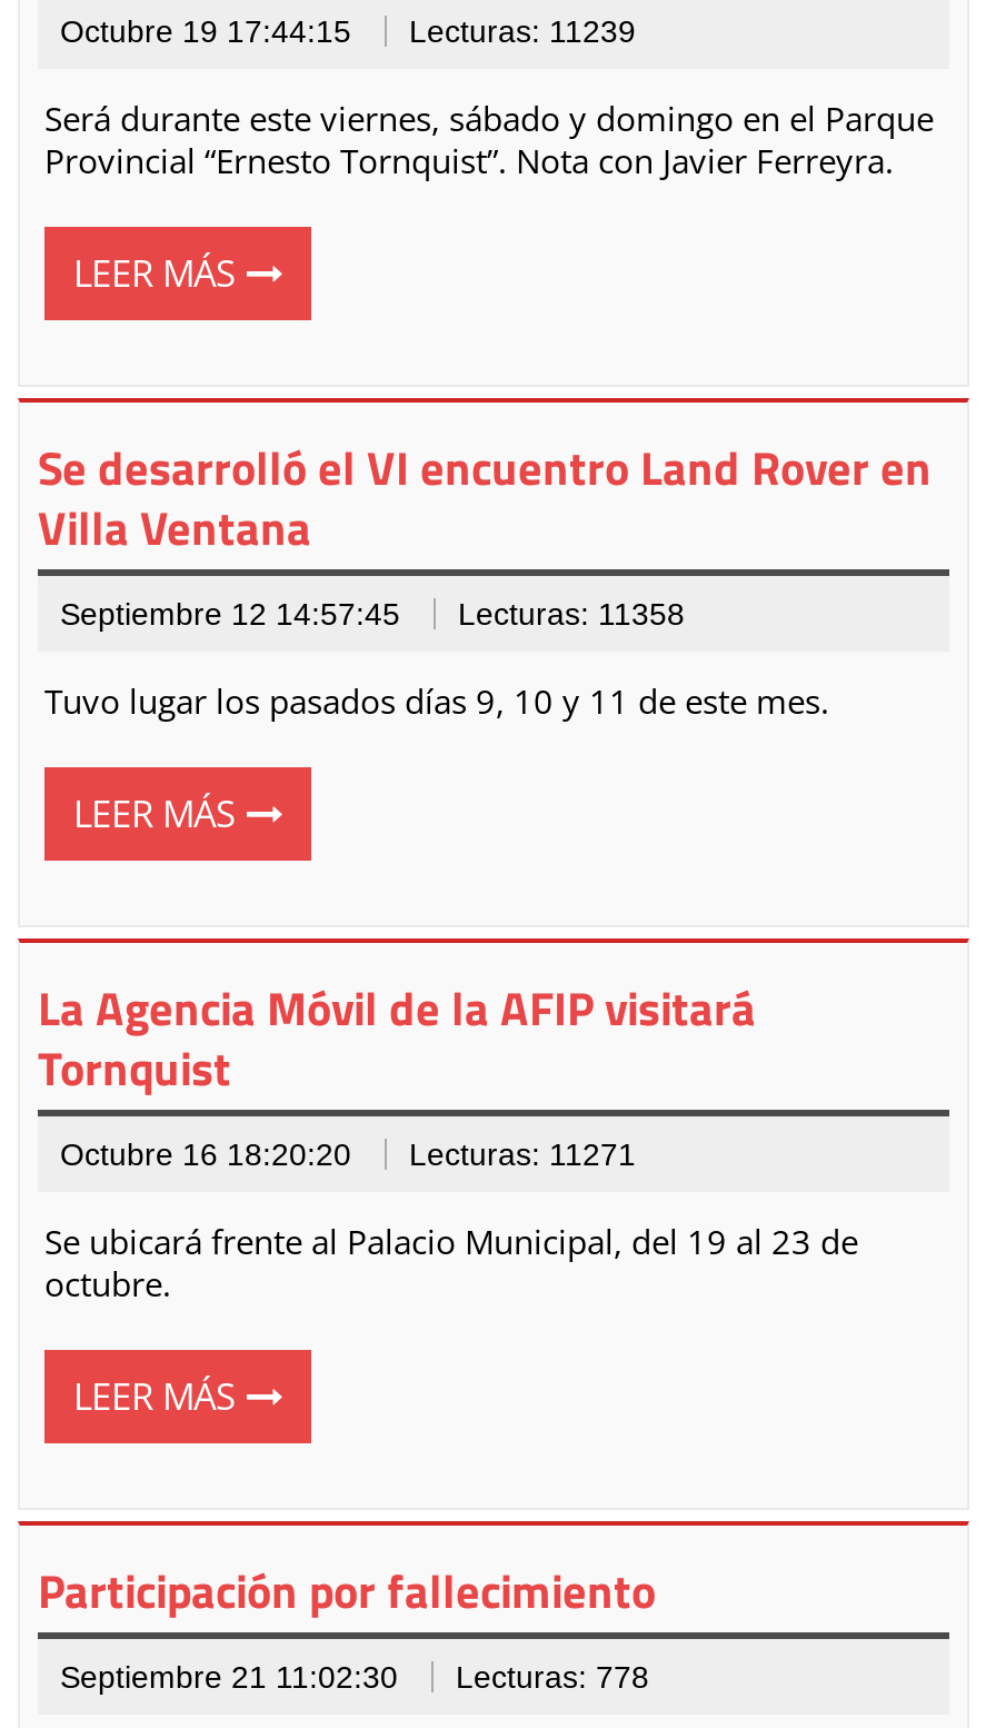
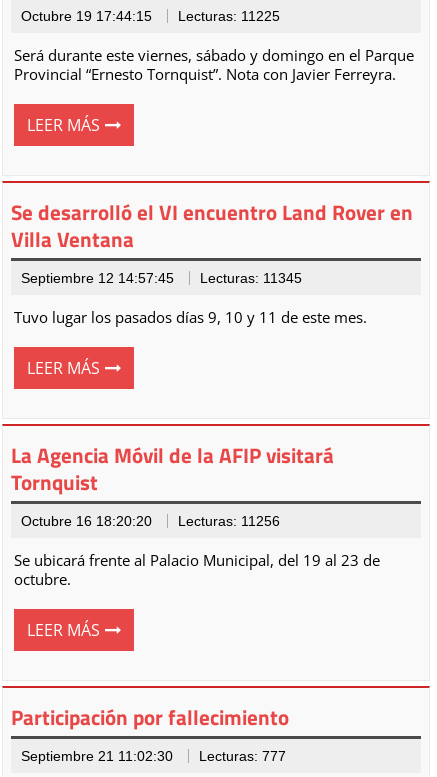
[60,13,636,48] Octubre 19 17:44:15 Lecturas: 11239 -> [21,8,280,24] Octubre 19 17:44:15 Lecturas: 11225
[60,596,685,631] Septiembre 12 14:57:45 Lecturas: 11358 -> [21,270,302,286] Septiembre 12 14:57:45 Lecturas: 11345
[60,1136,636,1172] Octubre 16 18:20:20 Lecturas: 11271 -> [21,513,280,529] Octubre 16 18:20:20 Lecturas: 11256
[60,1659,649,1694] Septiembre 21 11:02:30 Lecturas: 778 -> [21,748,286,764] Septiembre 21 11:02:30 Lecturas: 777

